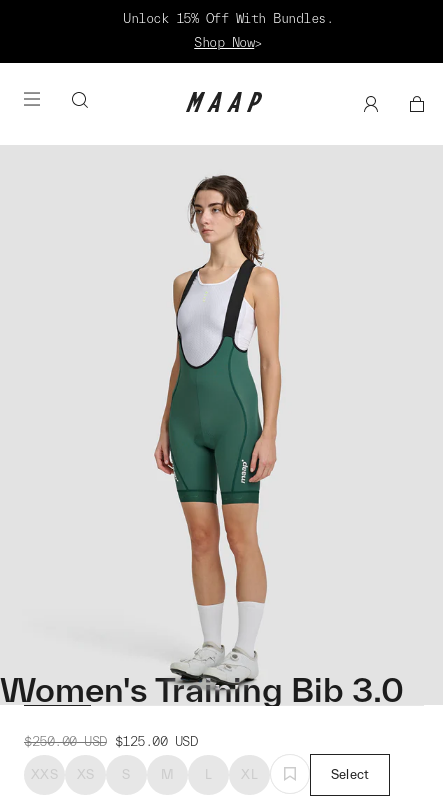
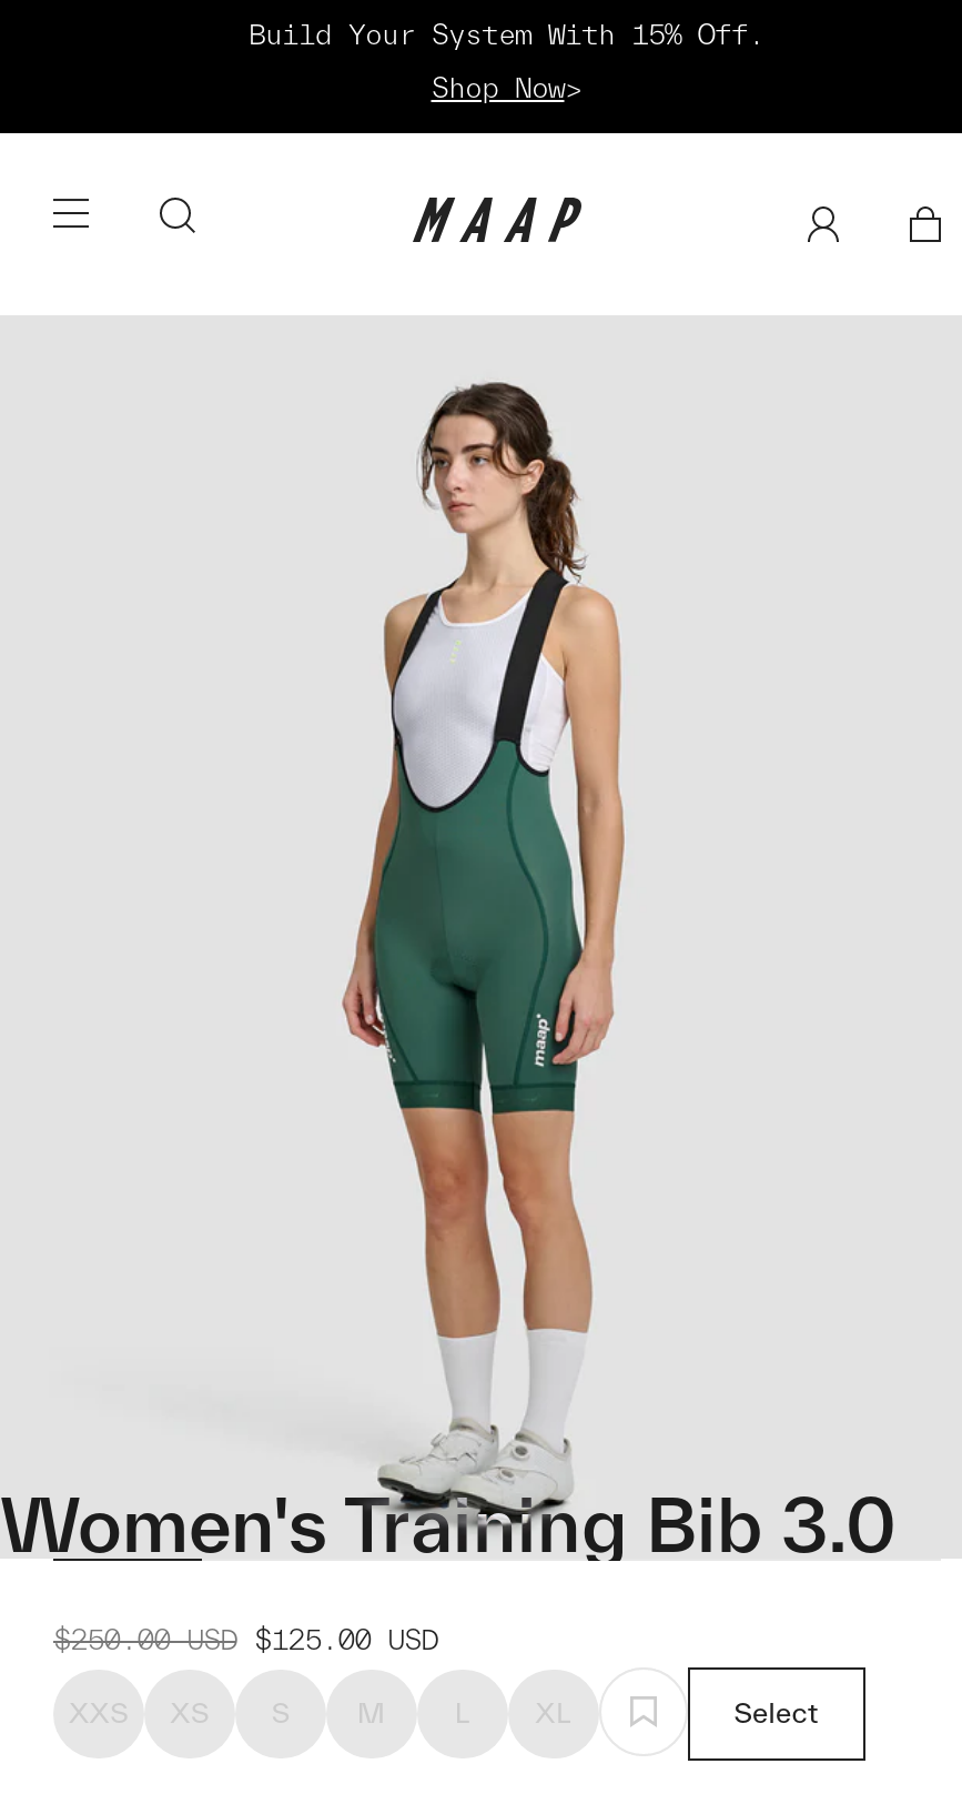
[123,11,333,26] Unlock 15% Off With Bundles. -> [248,18,764,51] Build Your System With 15% Off.

